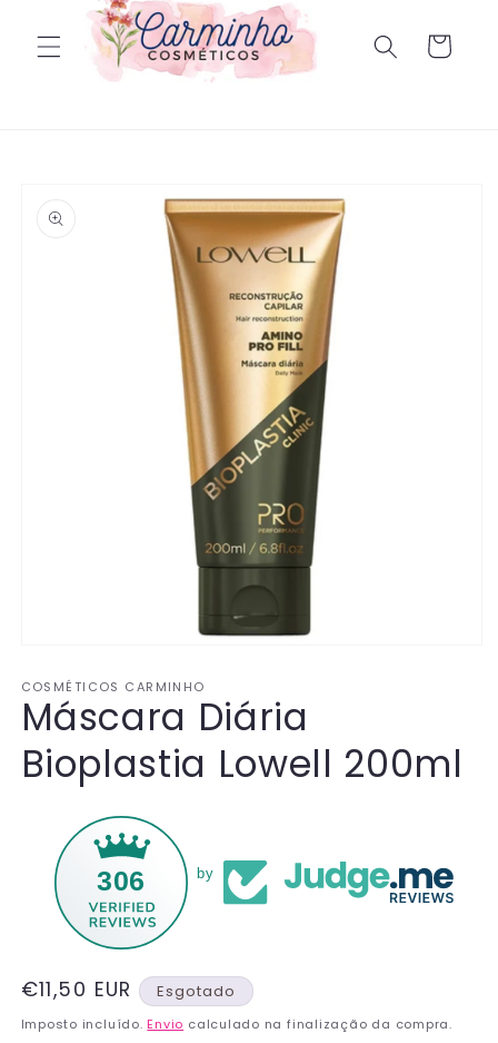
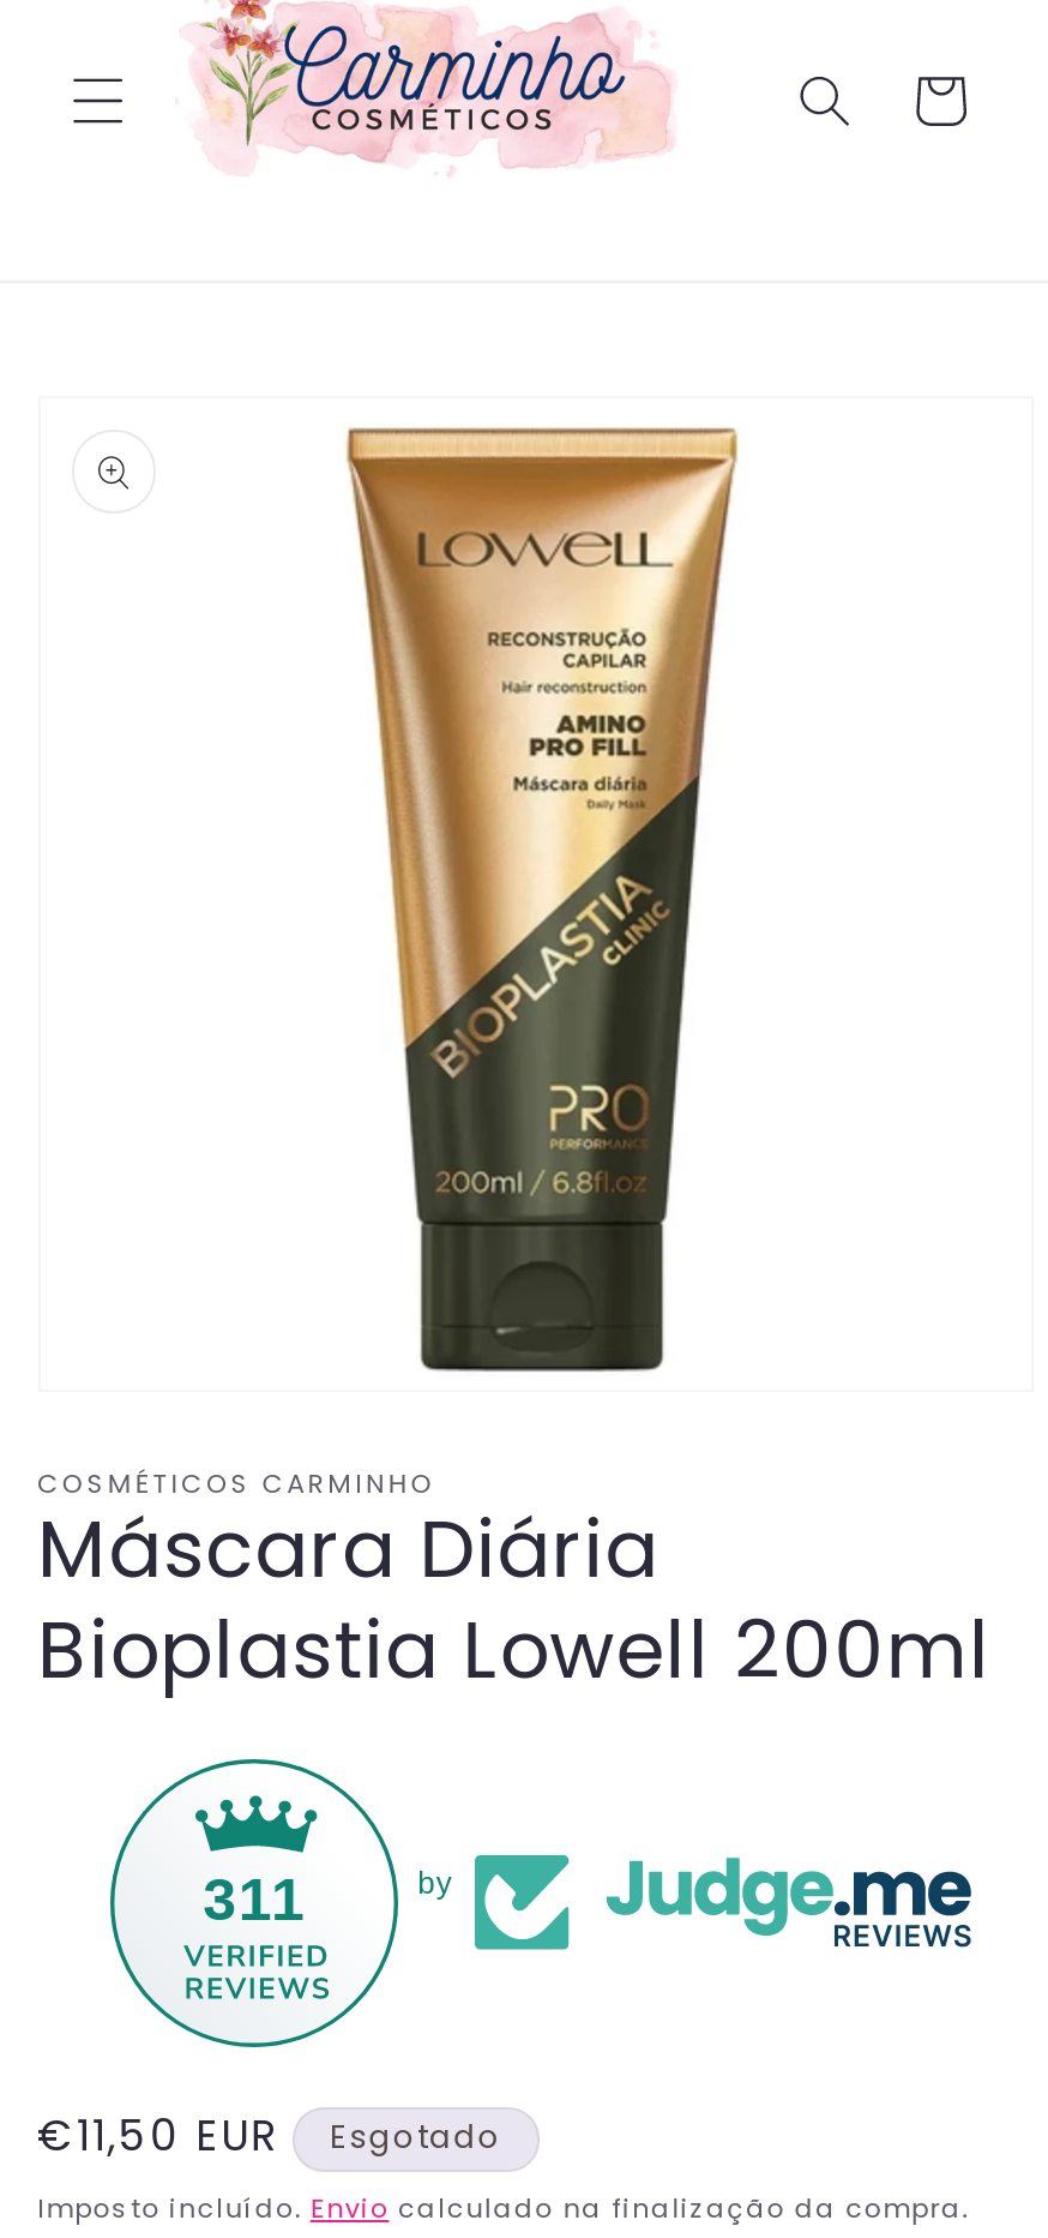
[97,864,146,896] 306 -> [203,1864,306,1932] 311

